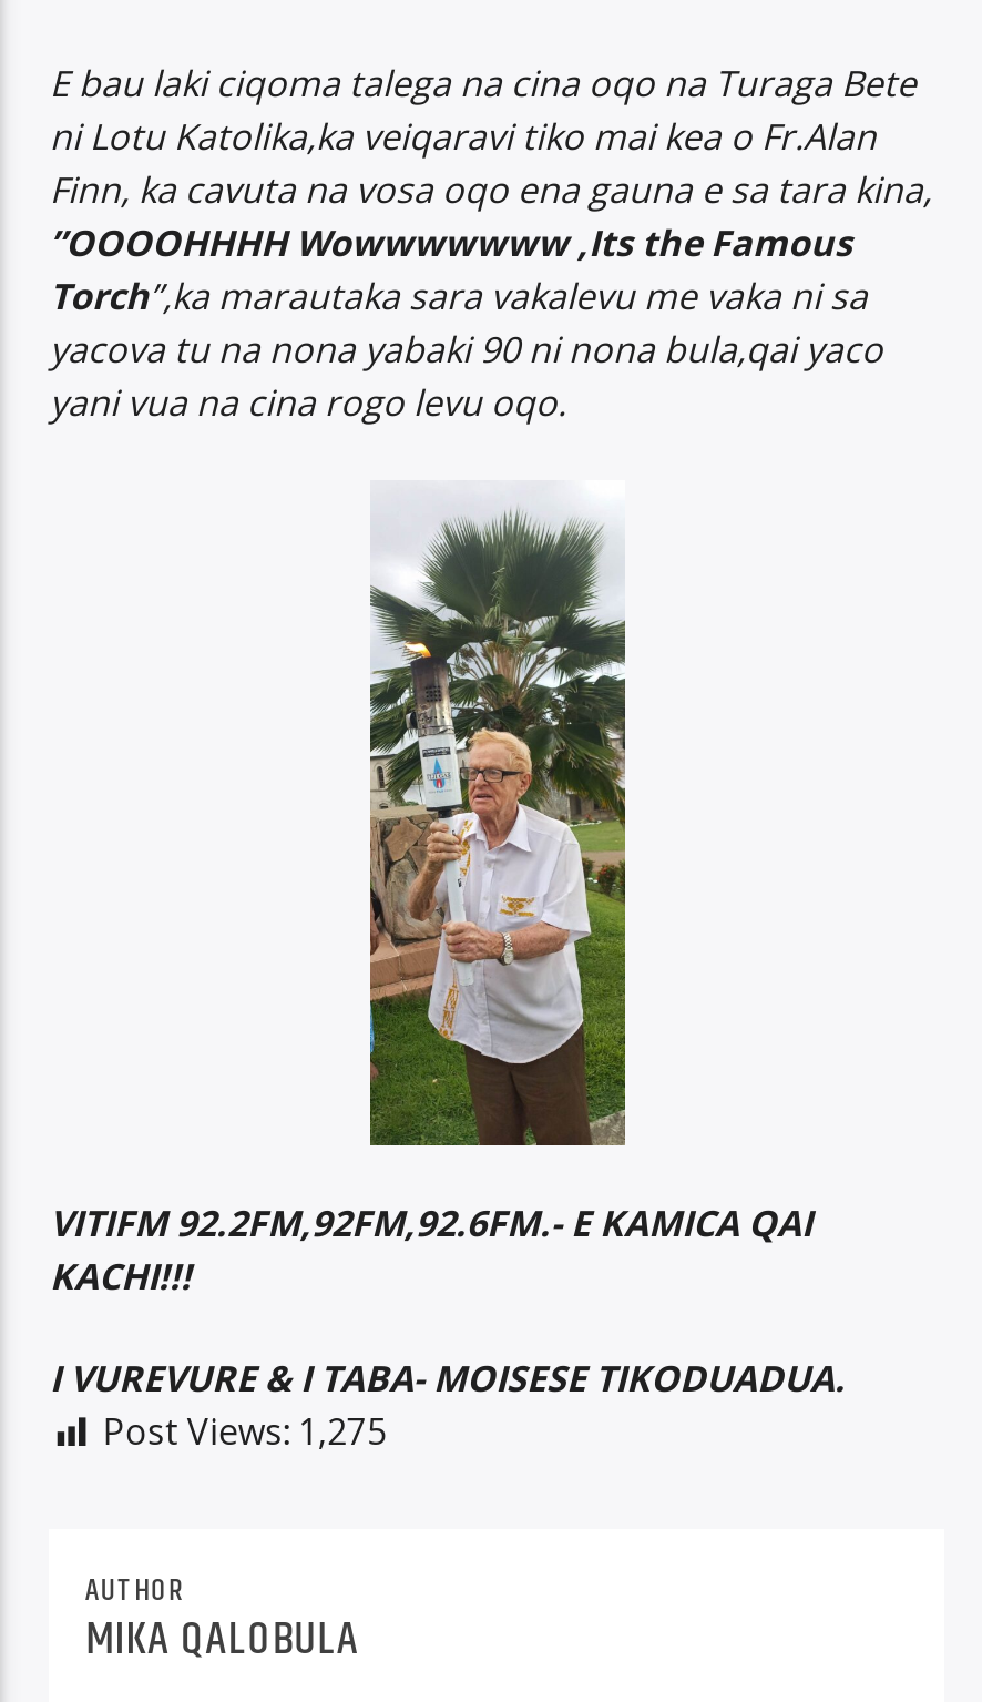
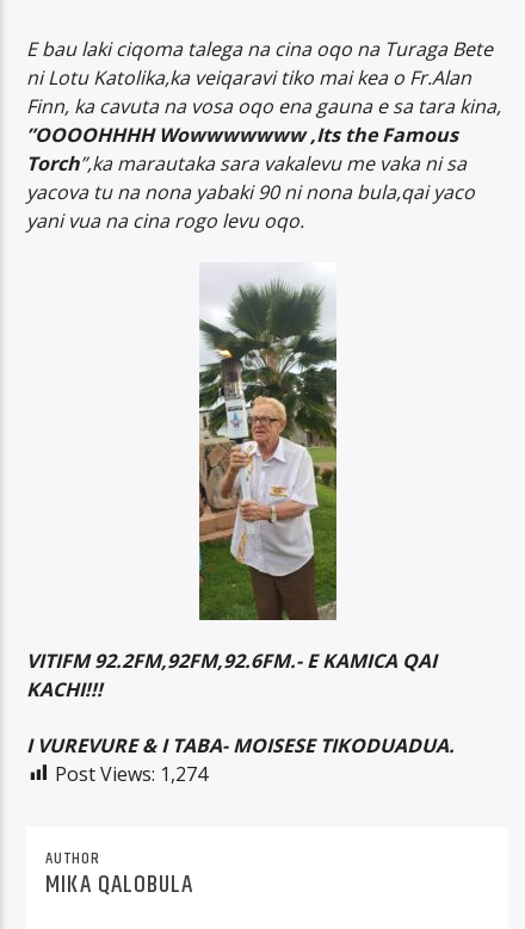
[103,1407,387,1456] Post Views: 1,275 -> [55,760,208,786] Post Views: 1,274

